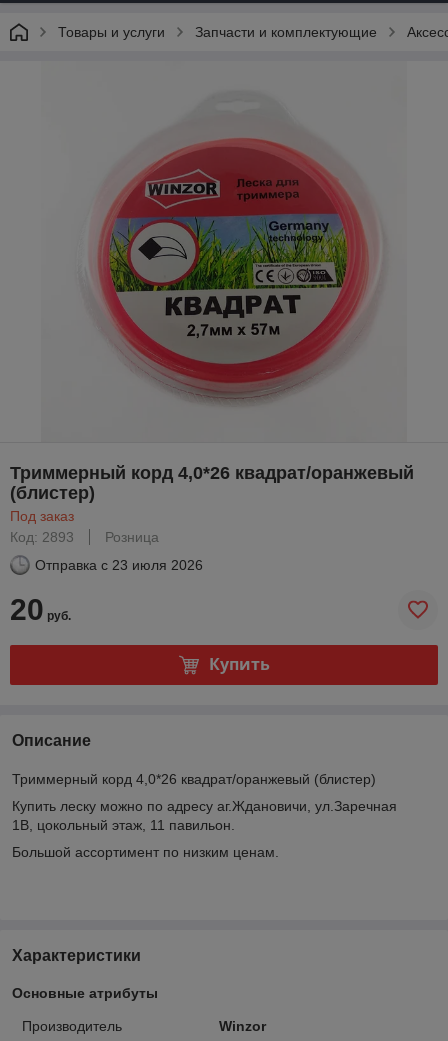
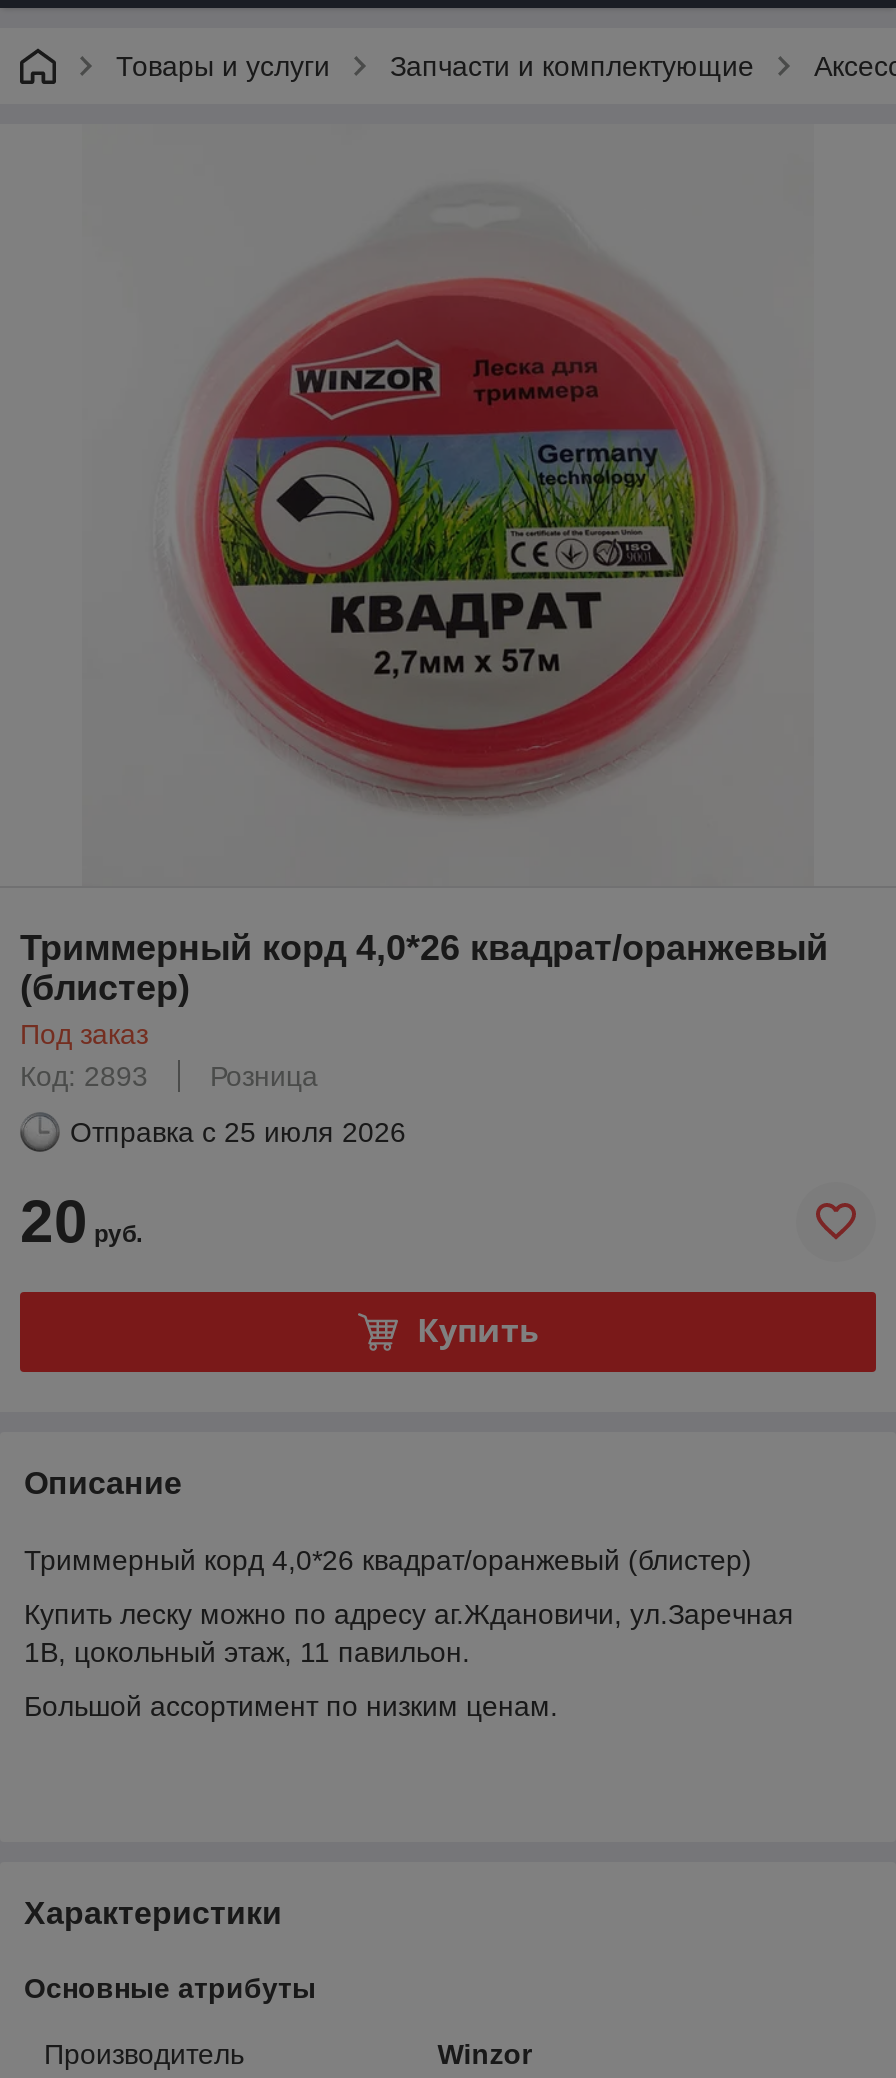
[35,557,203,573] Отправка с 23 июля 2026 -> [70,1116,406,1148] Отправка с 25 июля 2026

